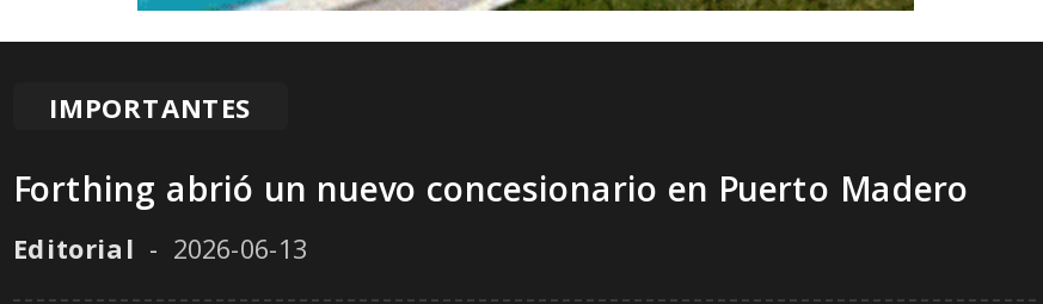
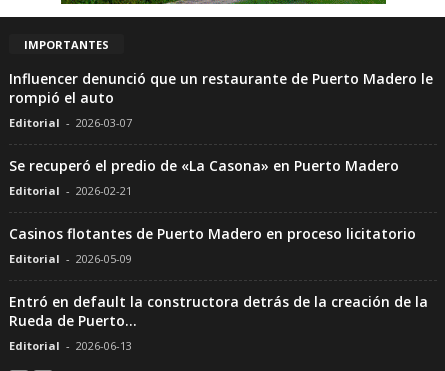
[13,165,969,211] Forthing abrió un nuevo concesionario en Puerto Madero -> [9,69,433,330] Influencer denunció que un restaurante de Puerto Madero le | rompió el auto | Editorial - 2026-03-07 | Se recuperó el predio de «La Casona» en Puerto Madero | Editorial - 2026-02-21 | Casinos flotantes de Puerto Madero en proceso licitatorio | Editorial - 2026-05-09 | Entró en default la constructora detrás de la creación de la | Rueda de Puerto...

